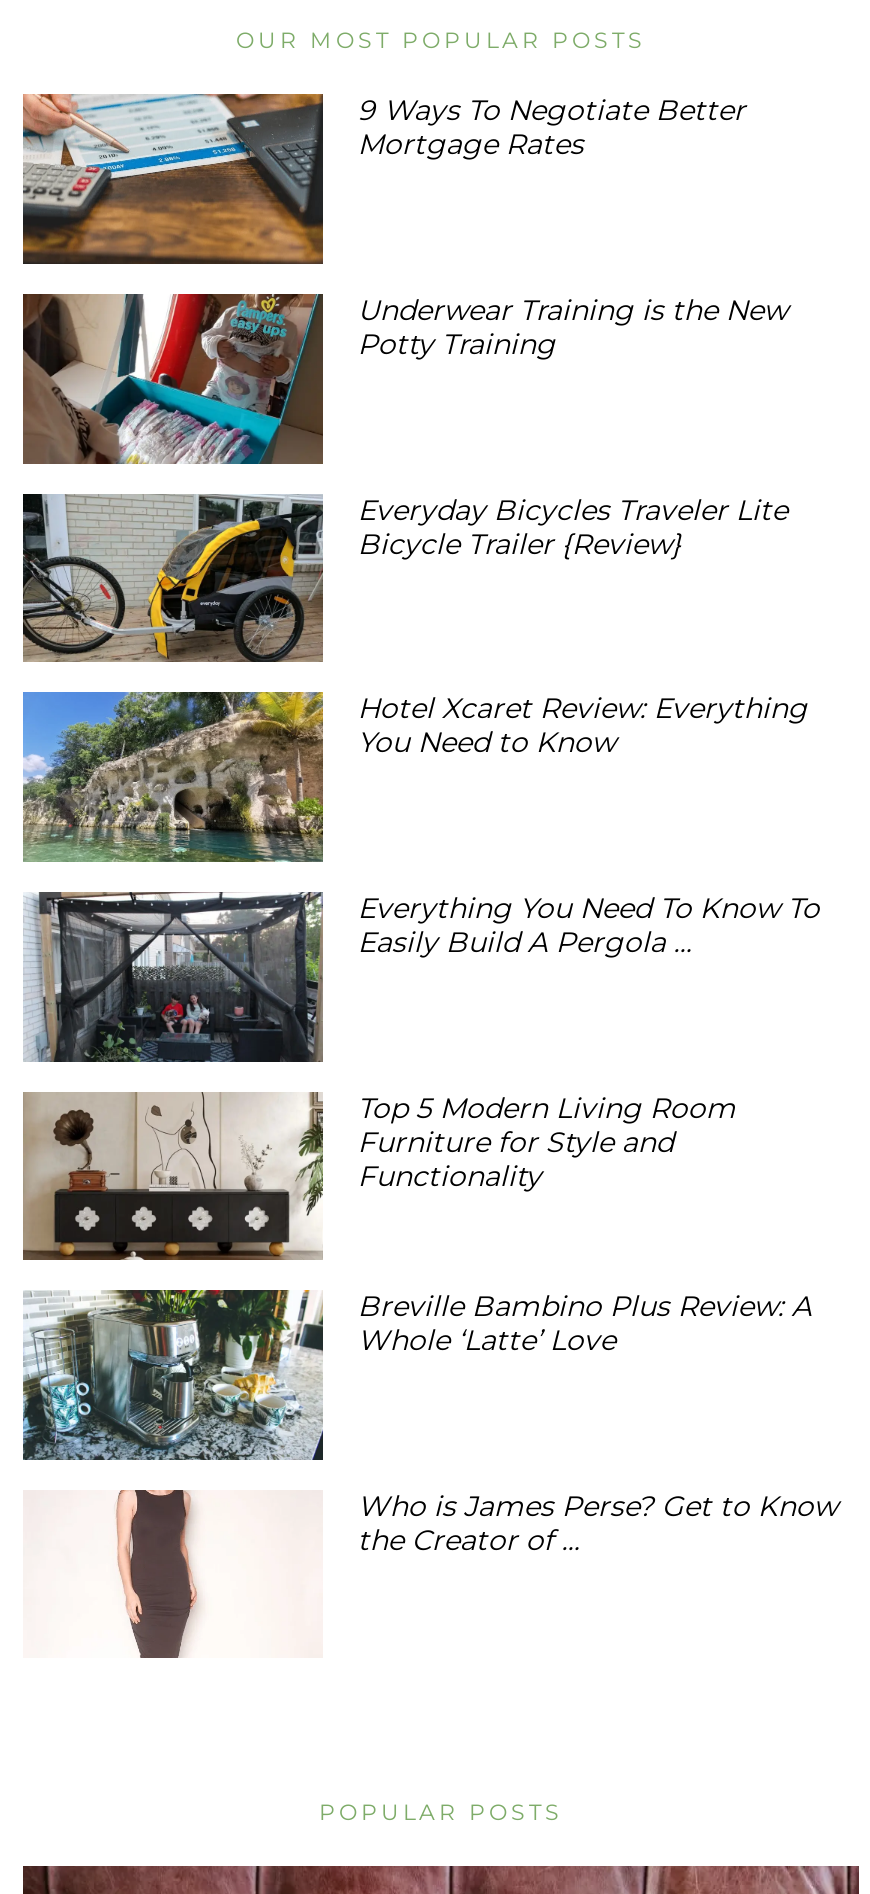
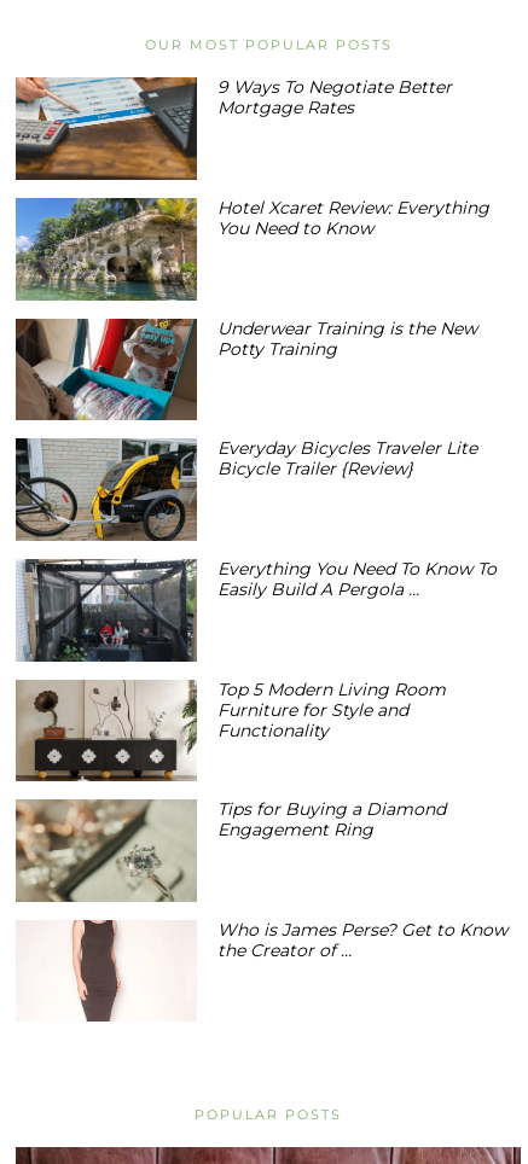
moved [23,290,787,561] -> [16,316,477,480]: [image] | Underwear Training is the New | Potty Training | Everyday Bicycles Traveler Lite | Bicycle Trailer {Review}
moved [19,492,327,664] -> [13,438,199,542]: [image]
moved [23,690,807,864] -> [14,197,490,302]: [image] | Hotel Xcaret Review: Everything | You Need to Know
[21,1288,811,1462] [image] | Breville Bambino Plus Review: A | Whole ‘Latte’ Love -> [14,798,446,903] [image] | Tips for Buying a Diamond | Engagement Ring

